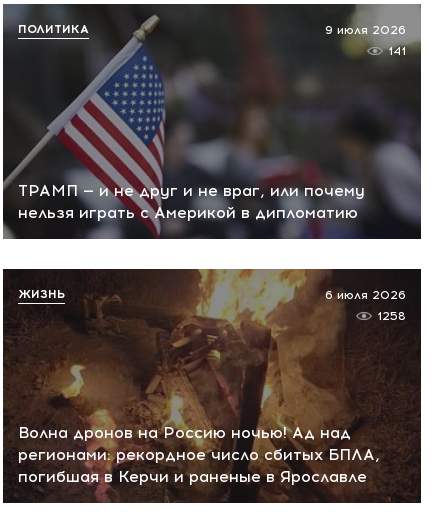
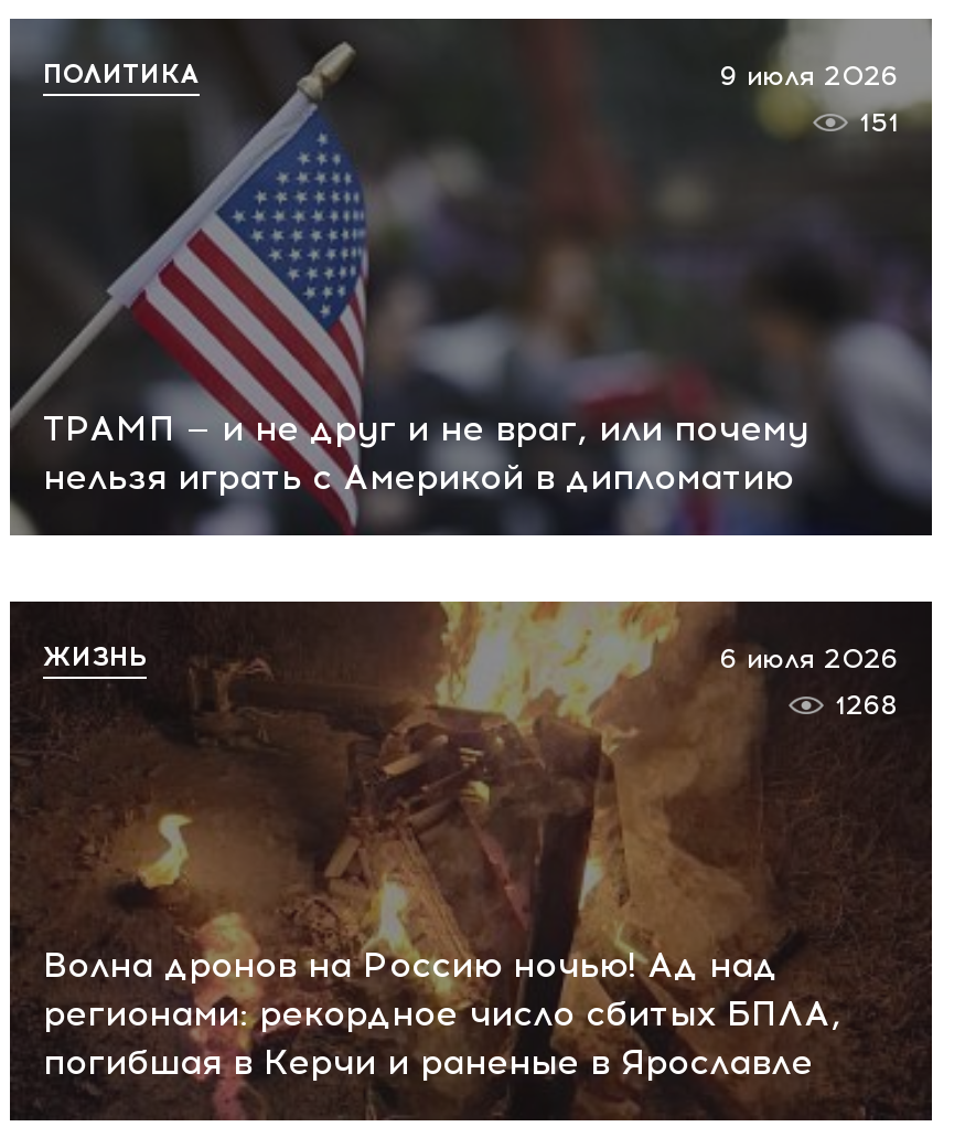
[388,44,406,58] 141 -> [859,106,899,137] 151
[377,308,406,322] 1258 -> [835,690,899,721] 1268

